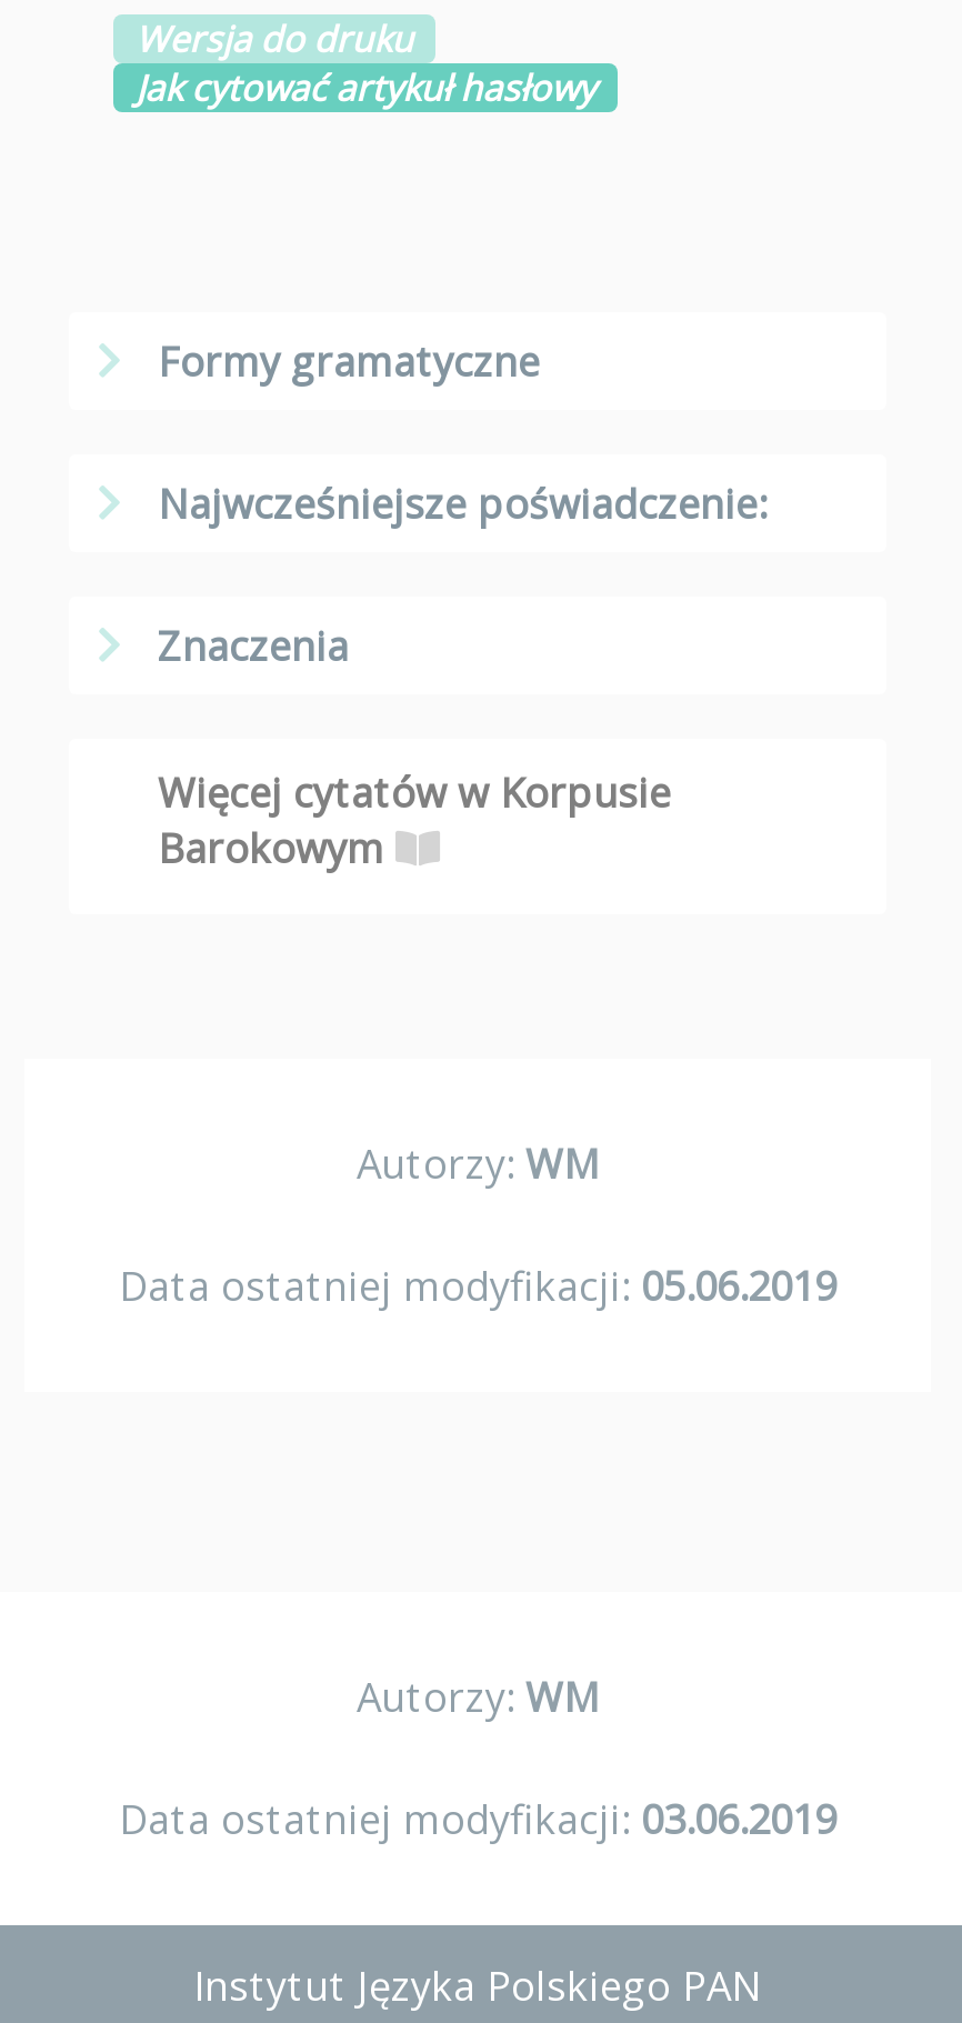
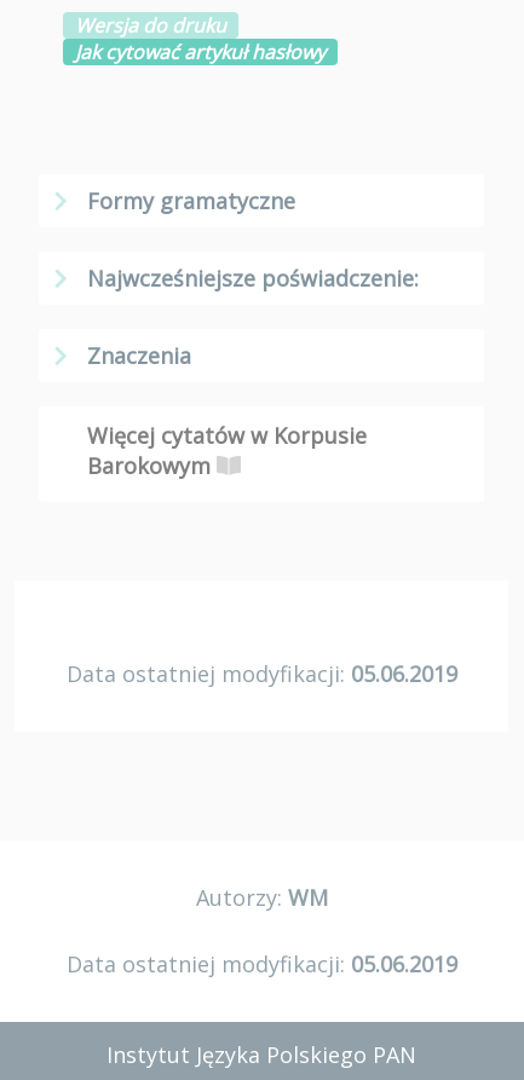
[357,1136,599,1190] Autorzy: WM -> none
[119,1792,836,1845] Data ostatniej modyfikacji: 03.06.2019 -> [66,949,457,978] Data ostatniej modyfikacji: 05.06.2019

